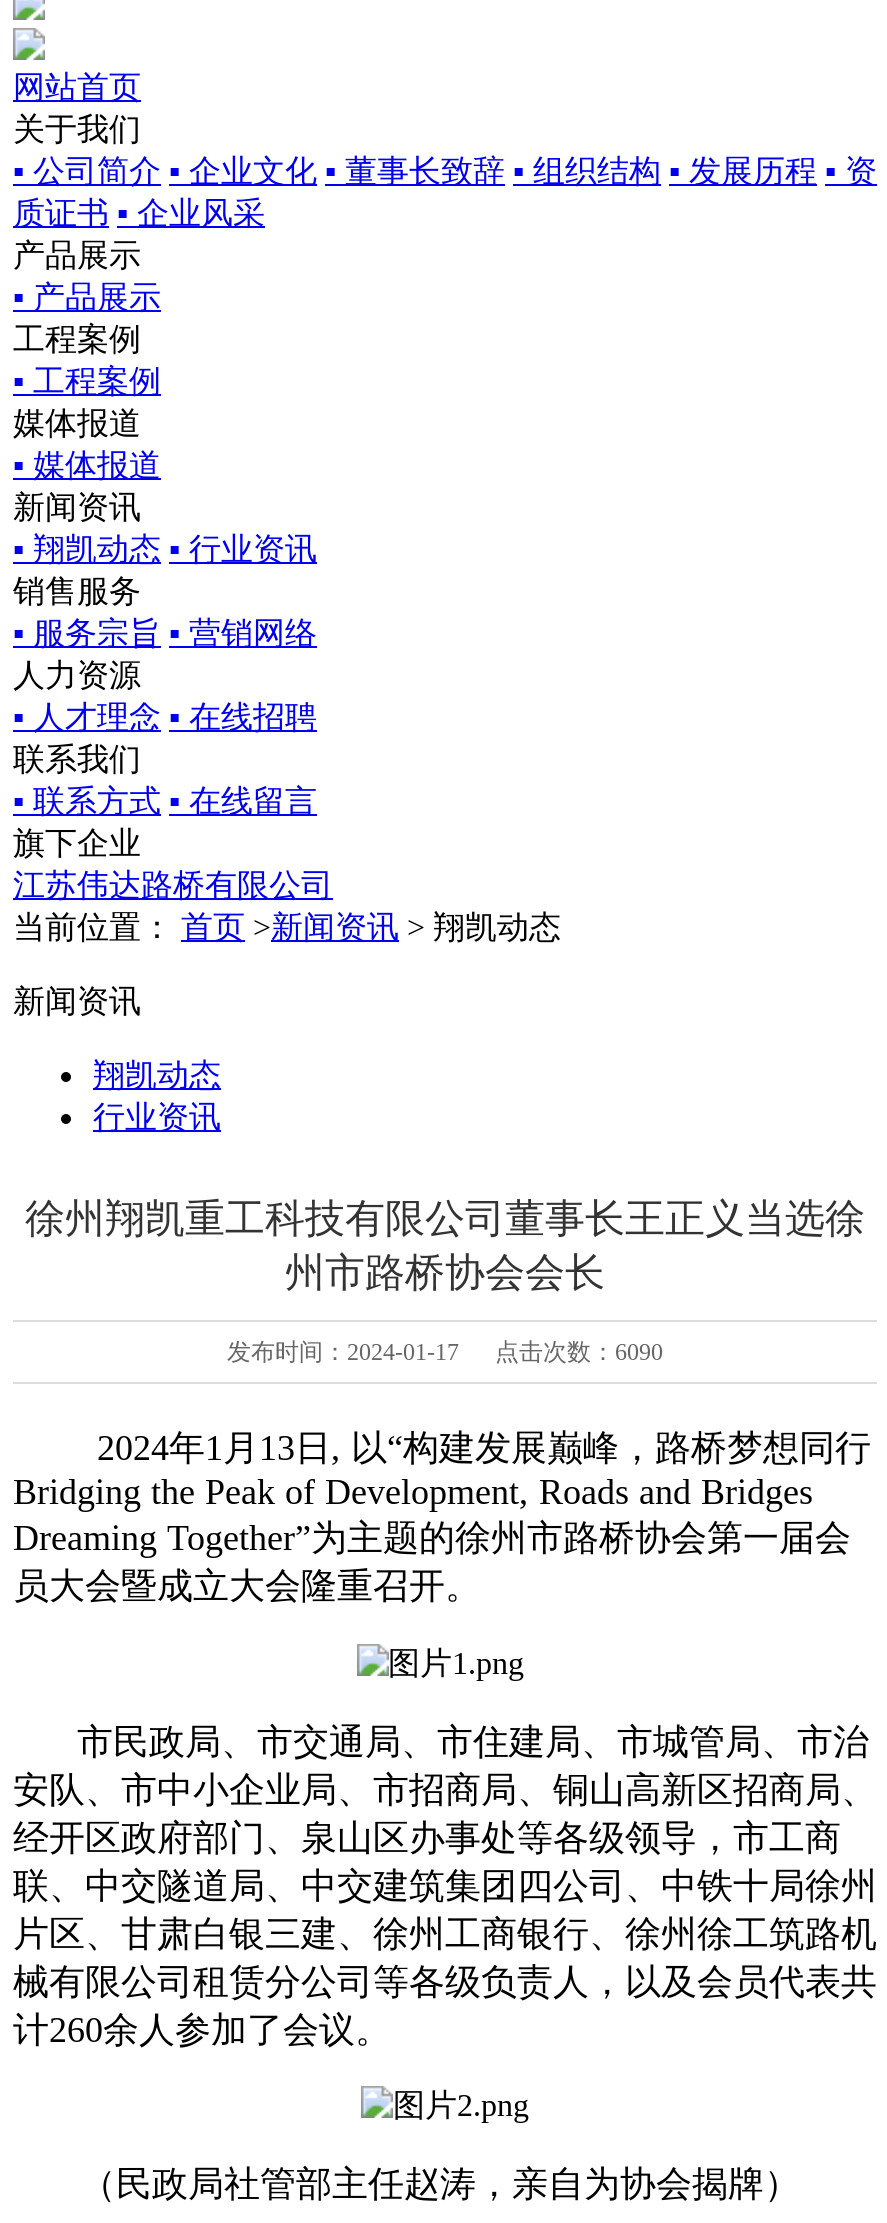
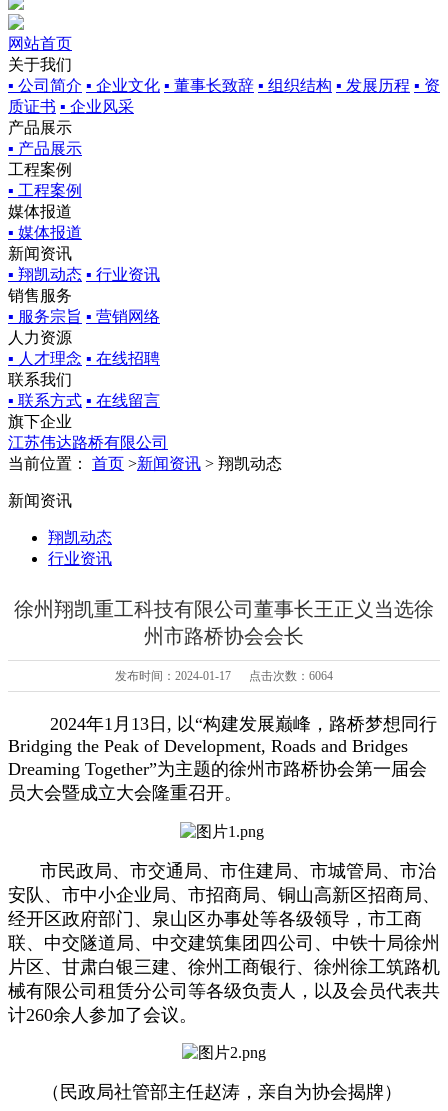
[227,1338,663,1366] 发布时间：2024-01-17 点击次数：6090 -> [115,669,333,683] 发布时间：2024-01-17 点击次数：6064

